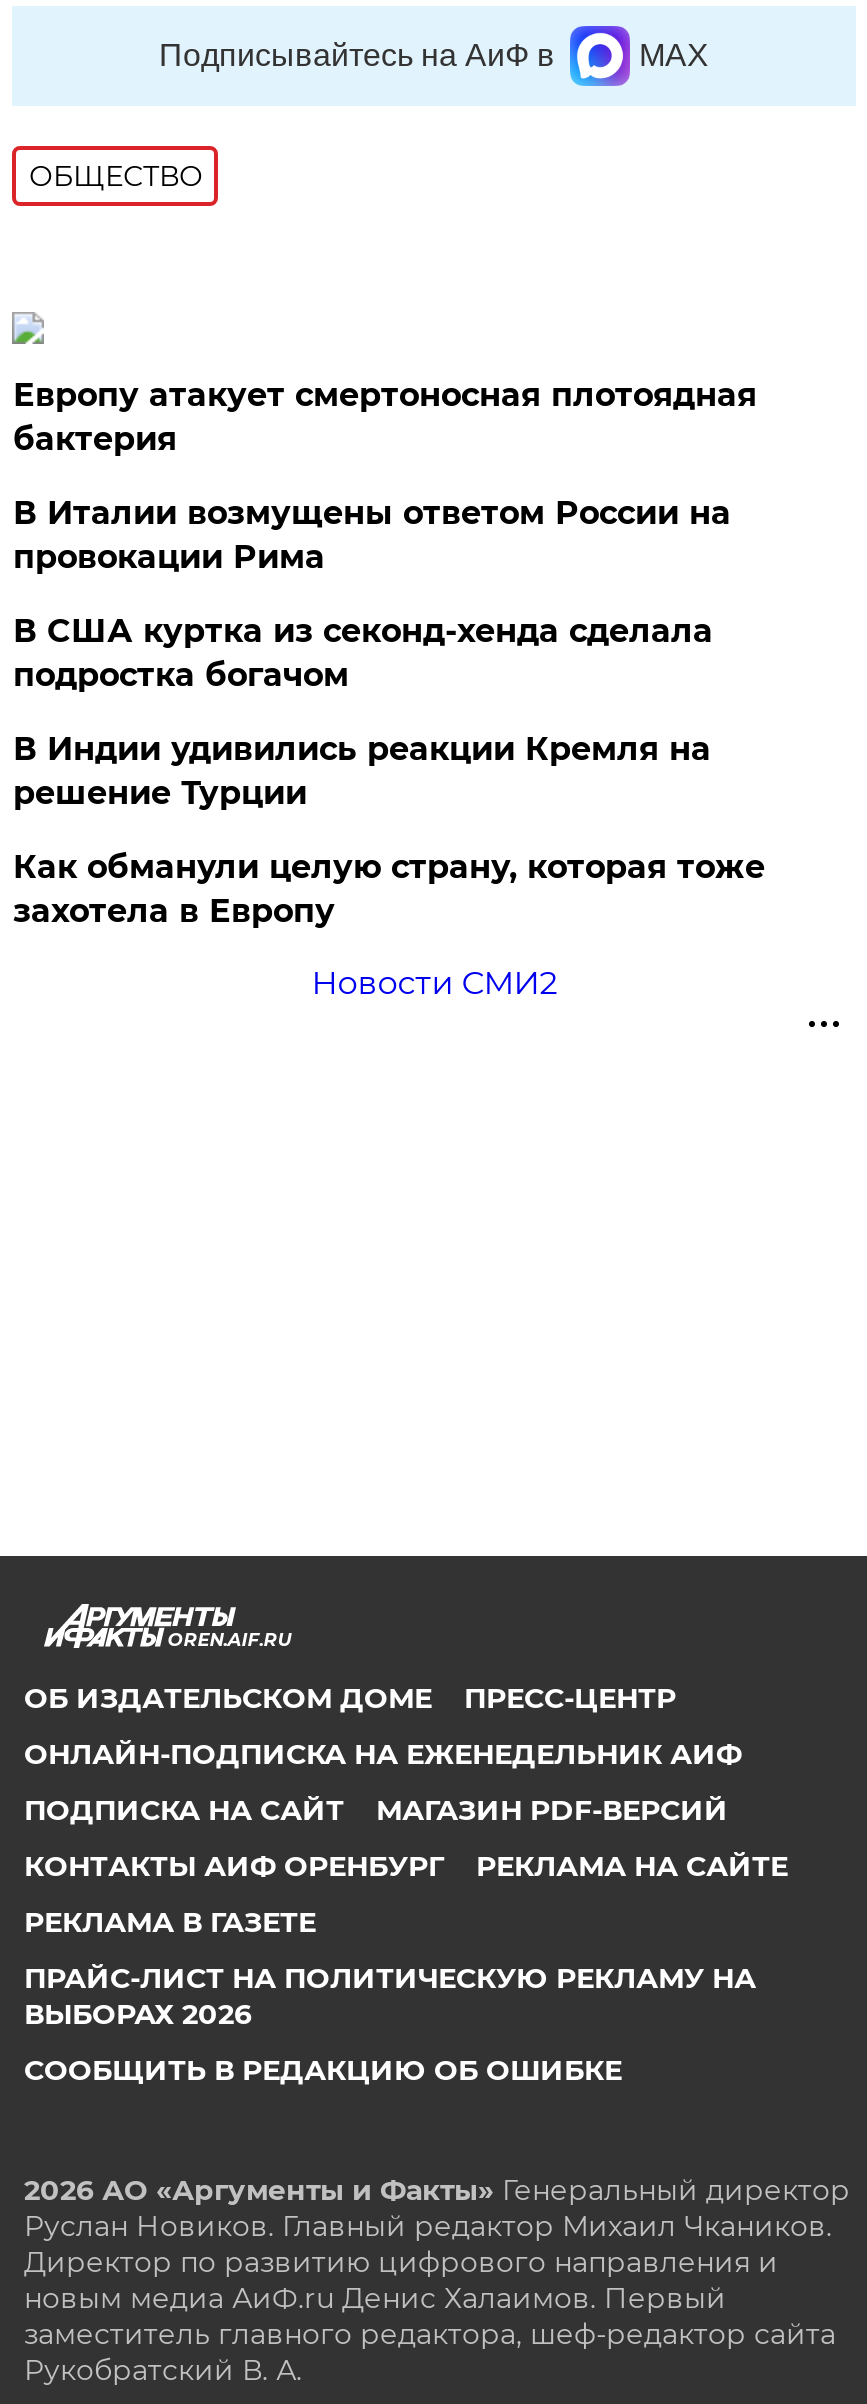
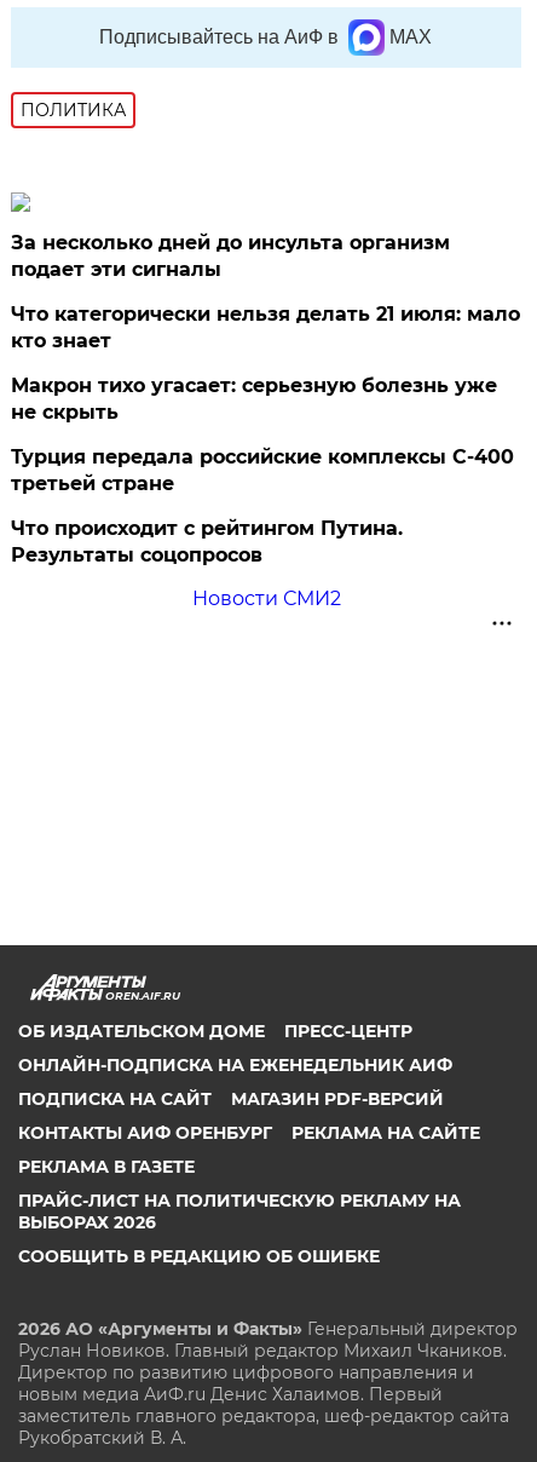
[29,158,203,194] ОБЩЕСТВО -> [21,99,126,121] ПОЛИТИКА
[13,376,757,458] Европу атакует смертоносная плотоядная | бактерия -> [11,231,450,281] За несколько дней до инсульта организм | подает эти сигналы
[13,494,731,576] В Италии возмущены ответом России на | провокации Рима -> [11,303,521,352] Что категорически нельзя делать 21 июля: мало | кто знает
[13,612,713,694] В США куртка из секонд-хенда сделала | подростка богачом -> [11,374,498,424] Макрон тихо угасает: серьезную болезнь уже | не скрыть
[13,730,711,812] В Индии удивились реакции Кремля на | решение Турции -> [11,445,515,495] Турция передала российские комплексы С-400 | третьей стране
[13,848,765,930] Как обманули целую страну, которая тоже | захотела в Европу -> [11,517,403,566] Что происходит с рейтингом Путина. | Результаты соцопросов

